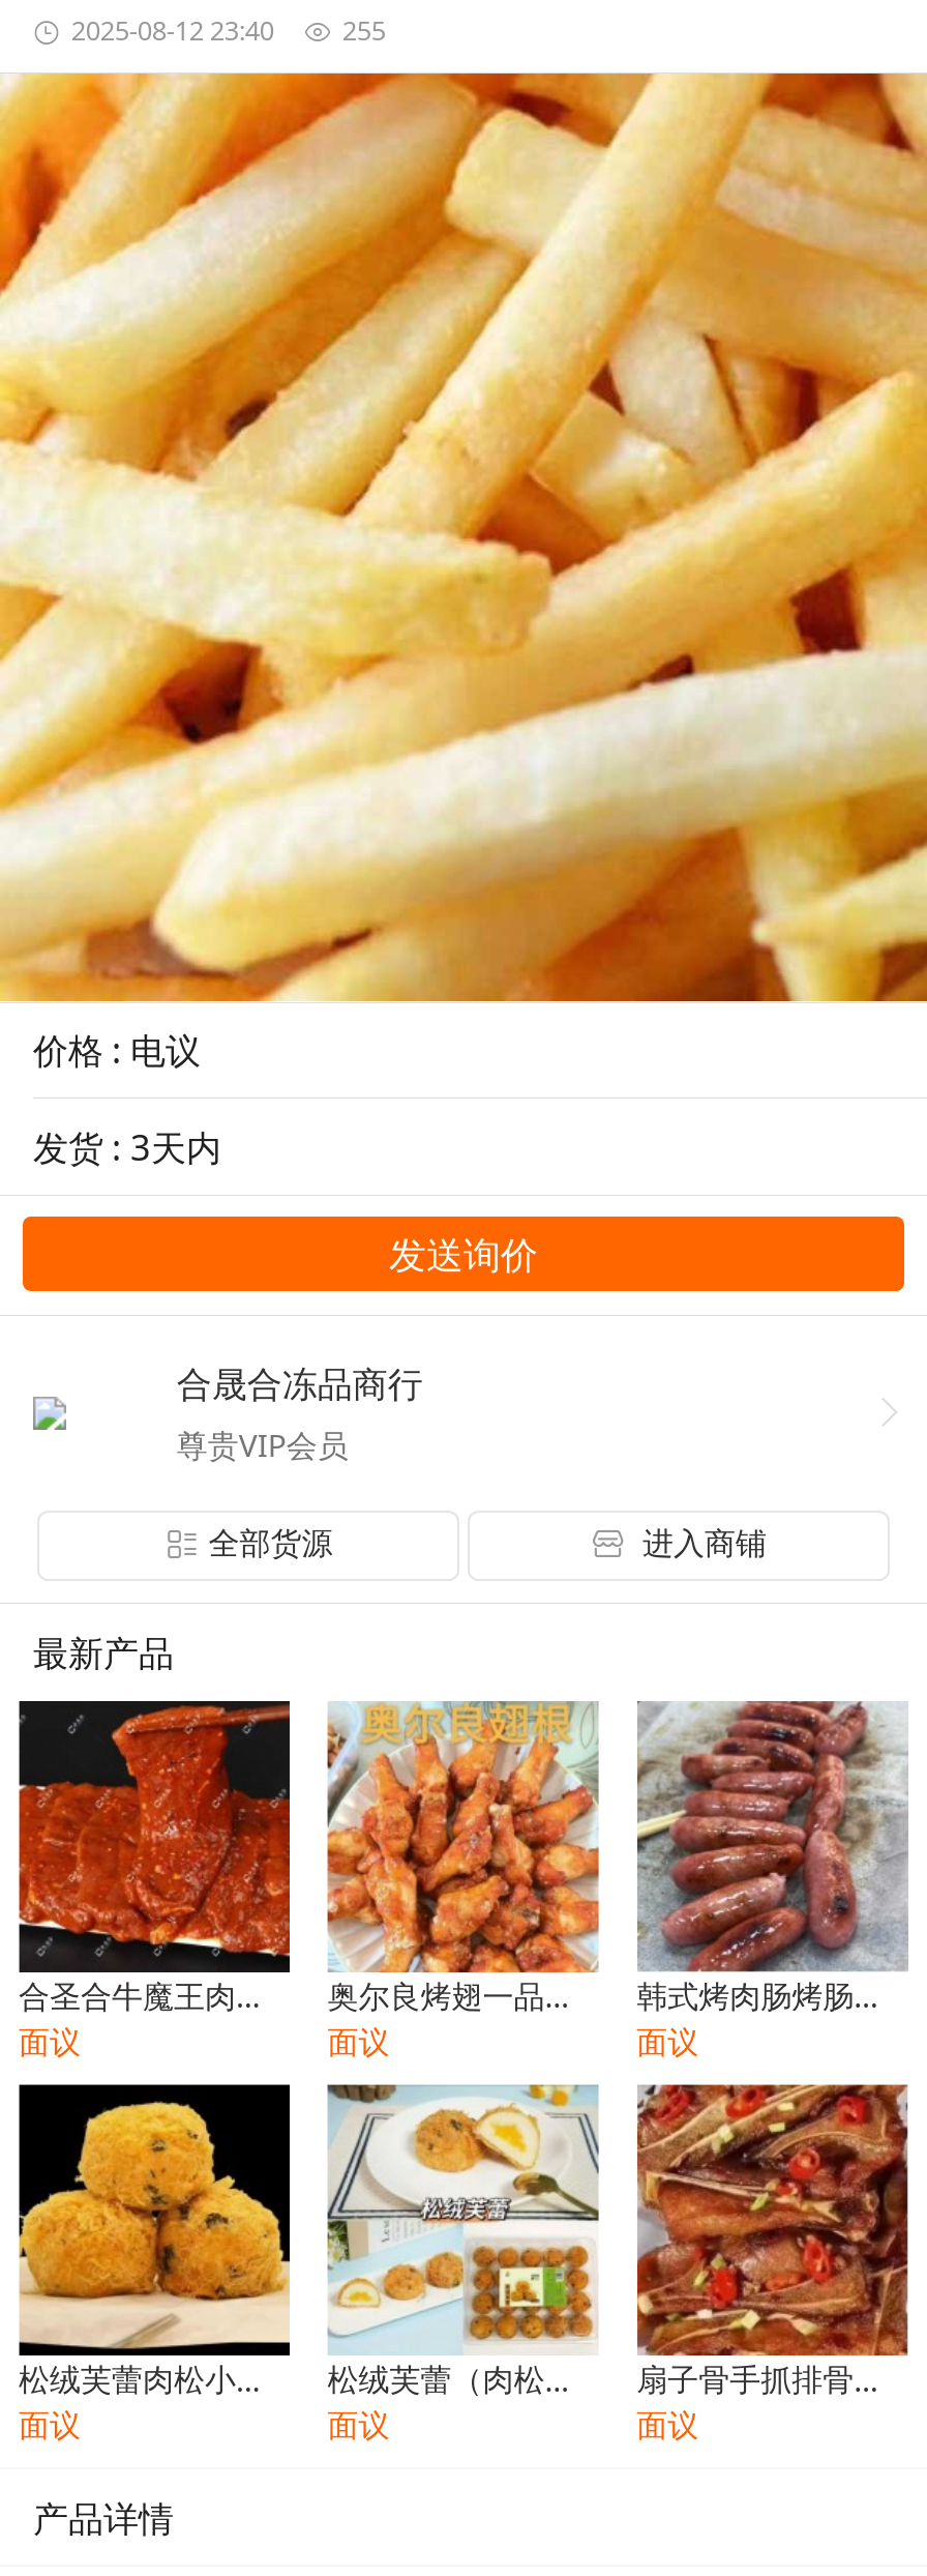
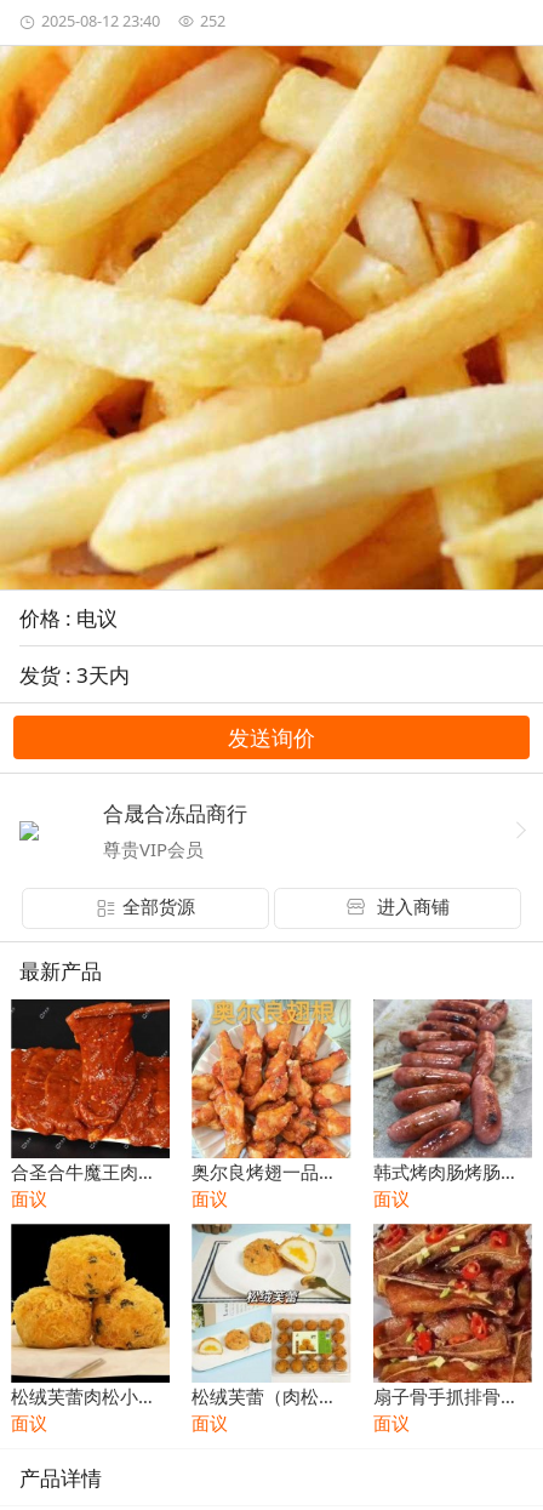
[71,12,385,49] 2025-08-12 23:40 255 -> [42,10,226,32] 2025-08-12 23:40 252

